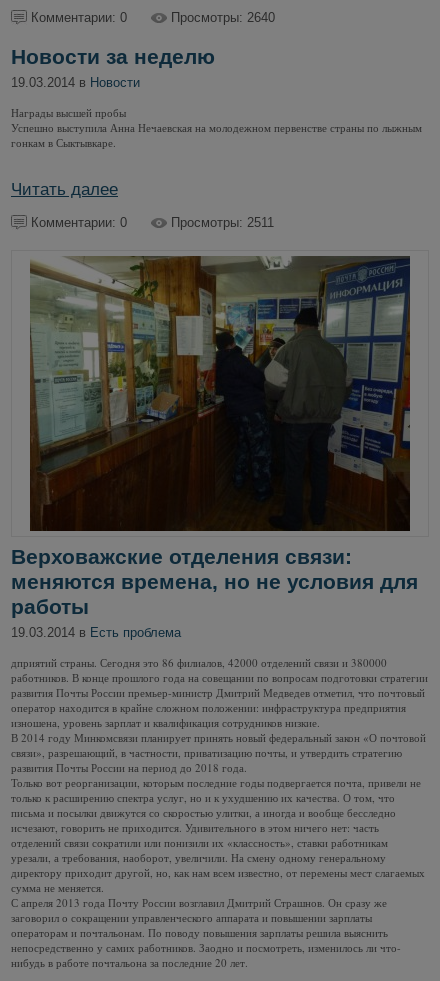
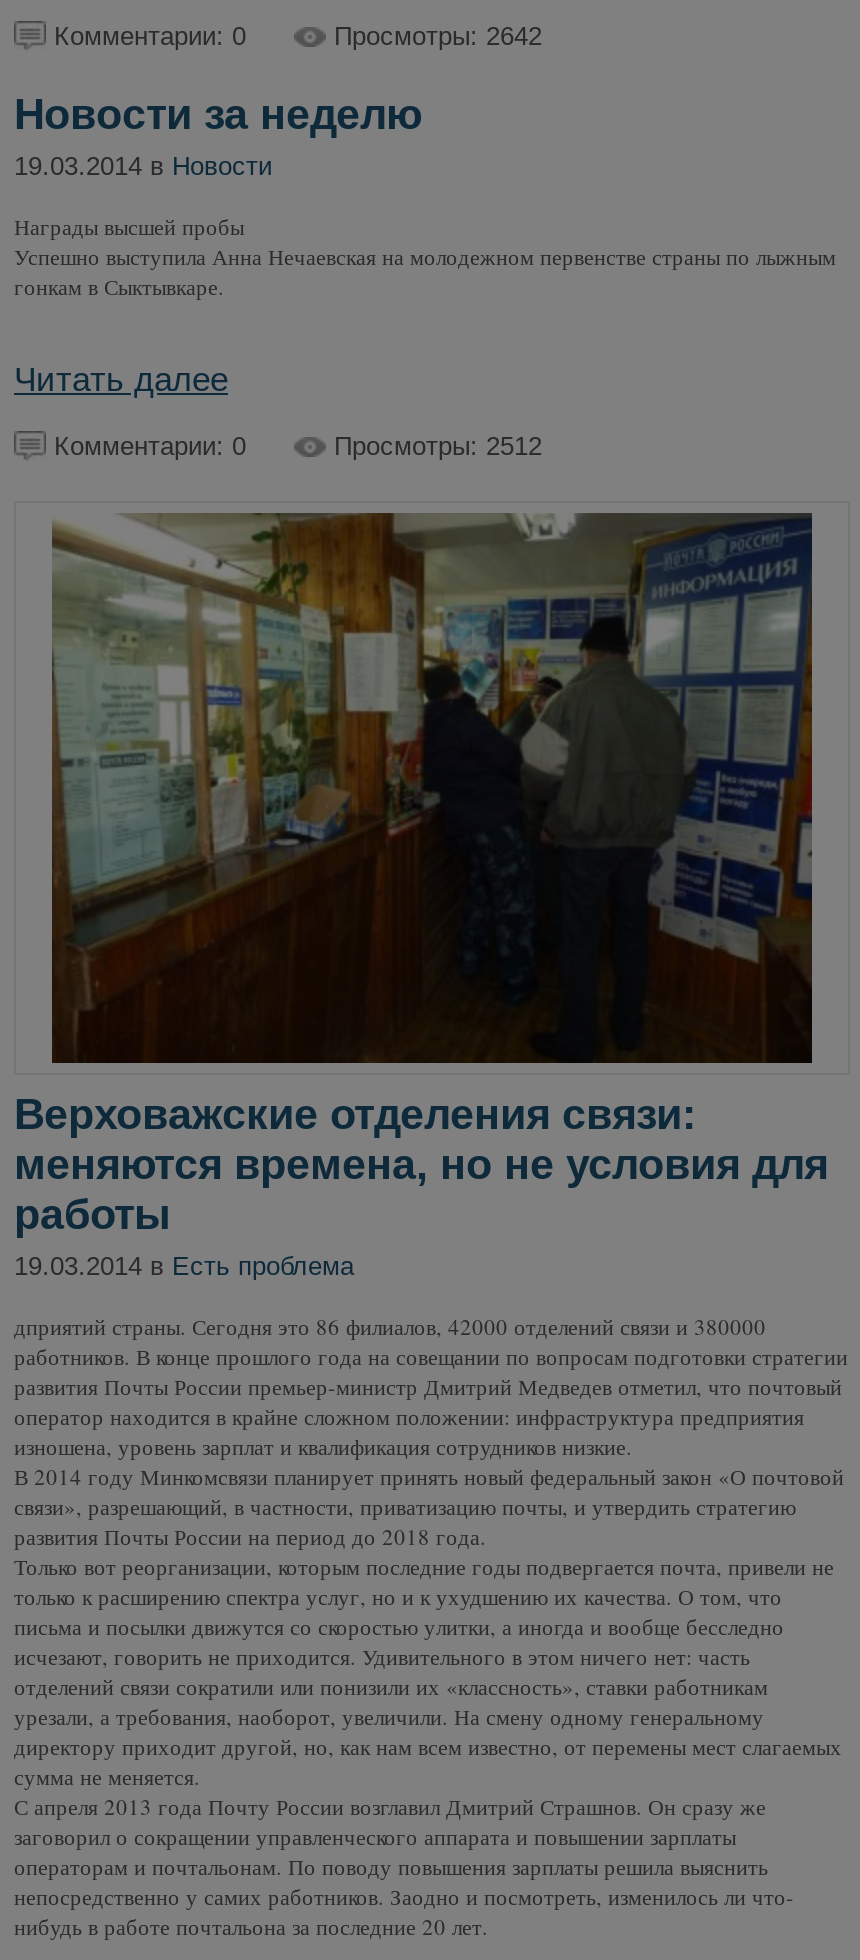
[171,10,275,25] Просмотры: 2640 -> [334,21,542,51] Просмотры: 2642
[171,215,274,230] Просмотры: 2511 -> [334,431,542,461] Просмотры: 2512

